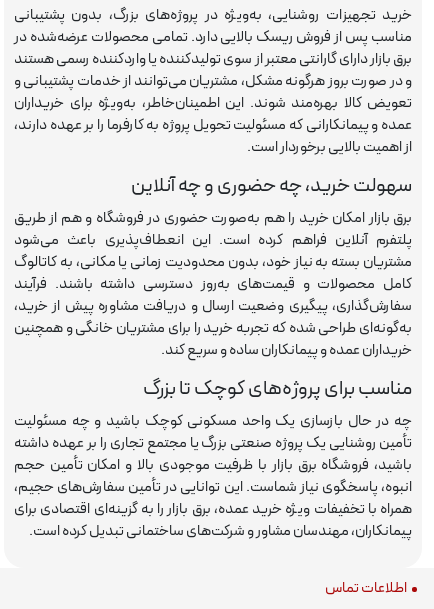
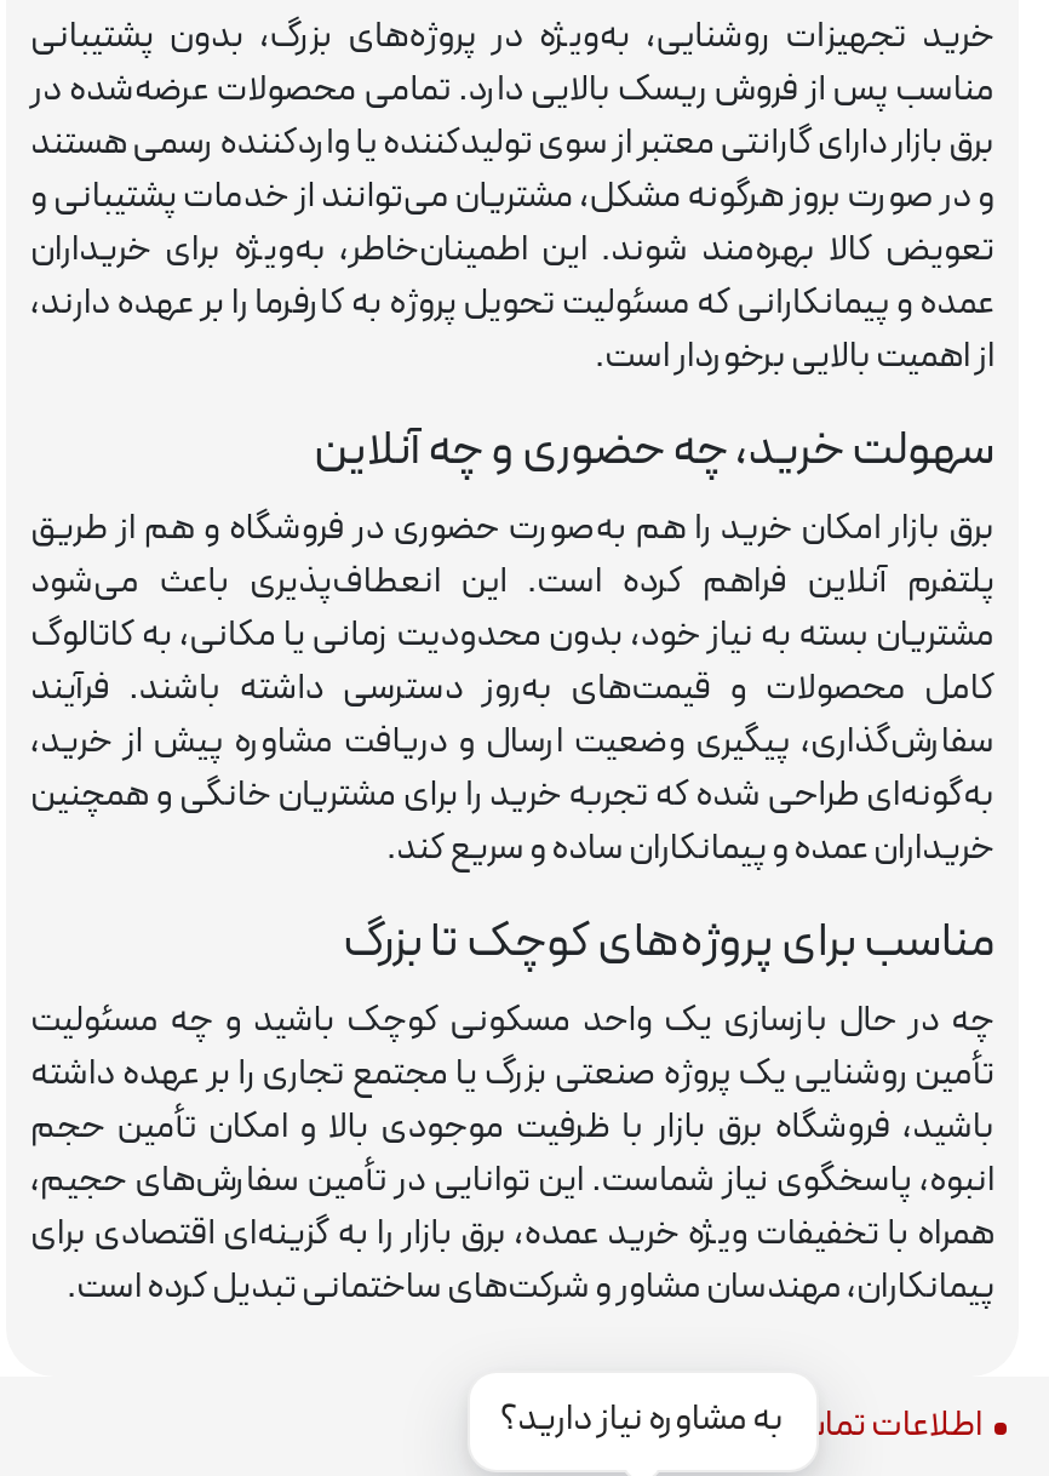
none -> [500,1398,784,1454] به مشاوره نیاز دارید؟

